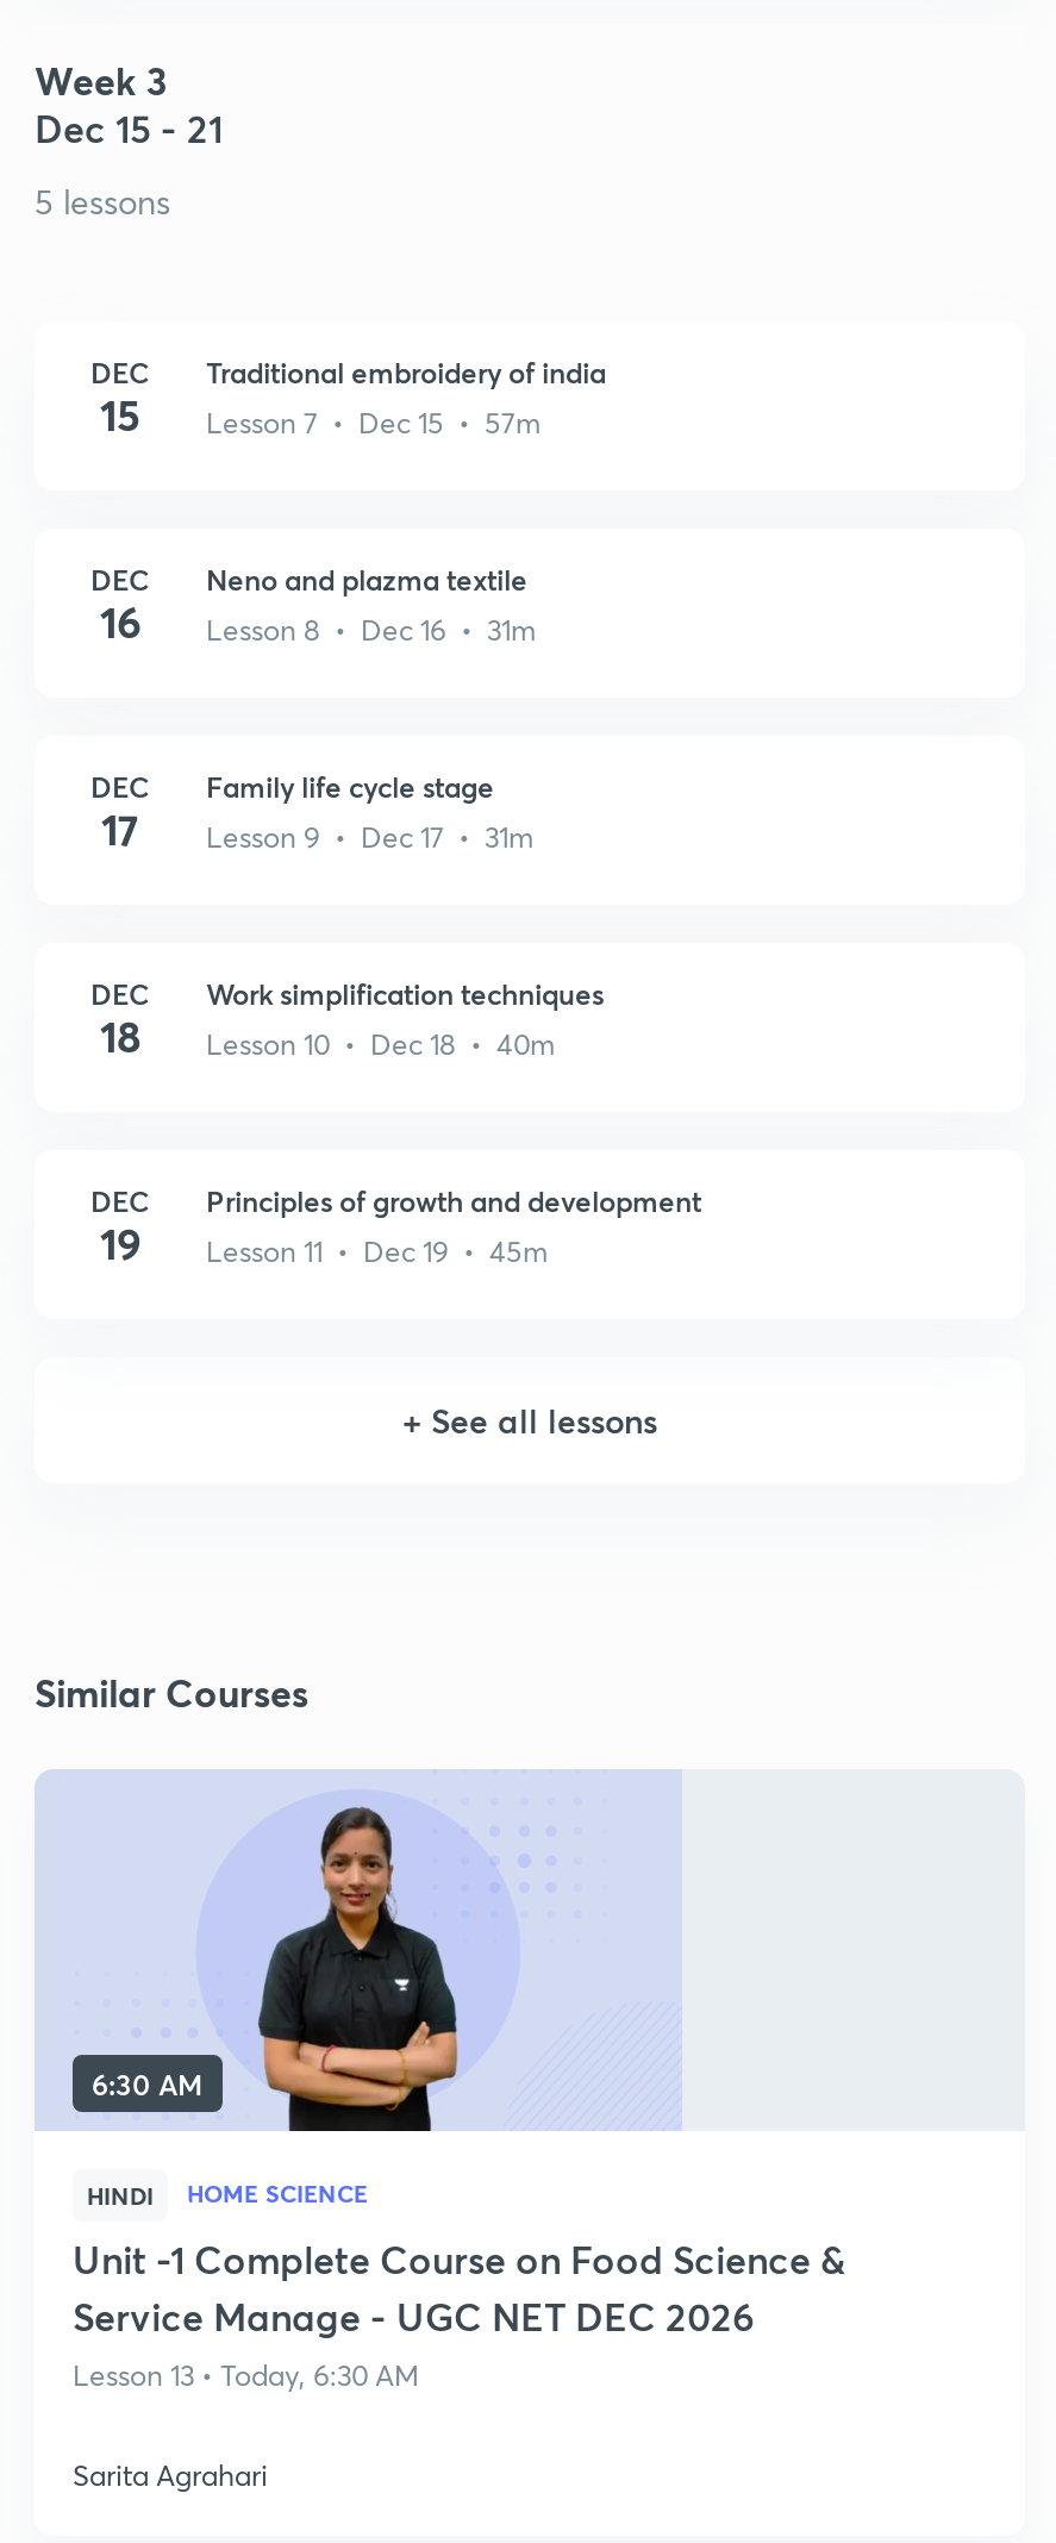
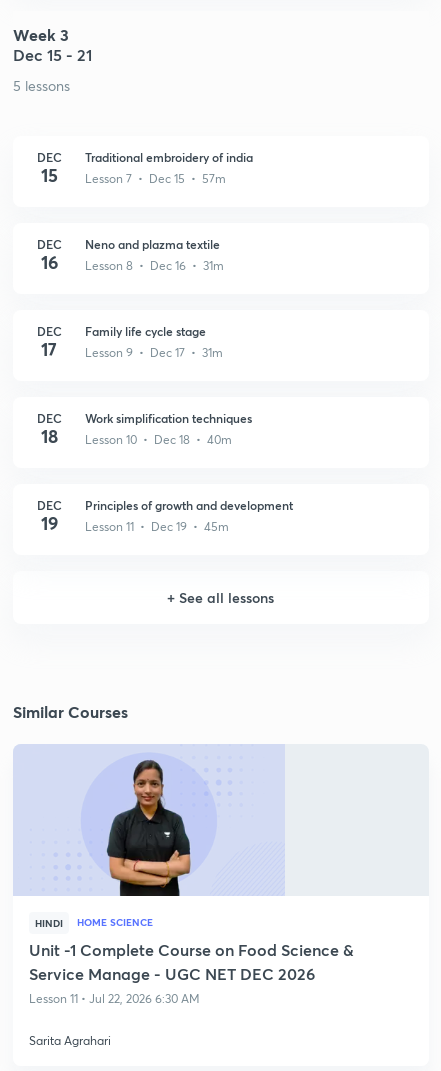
[92,2063,204,2101] 6:30 AM -> none
[73,2356,420,2392] Lesson 13 • Today, 6:30 AM -> [29,990,200,1005] Lesson 11 • Jul 22, 2026 6:30 AM

